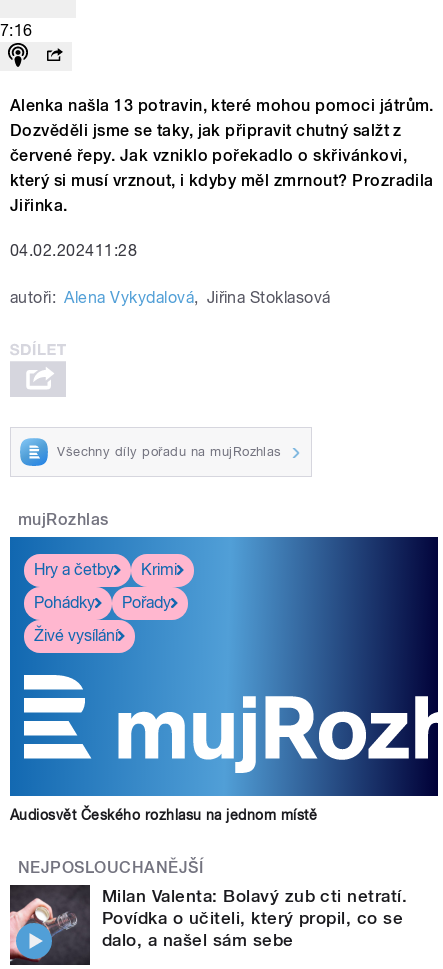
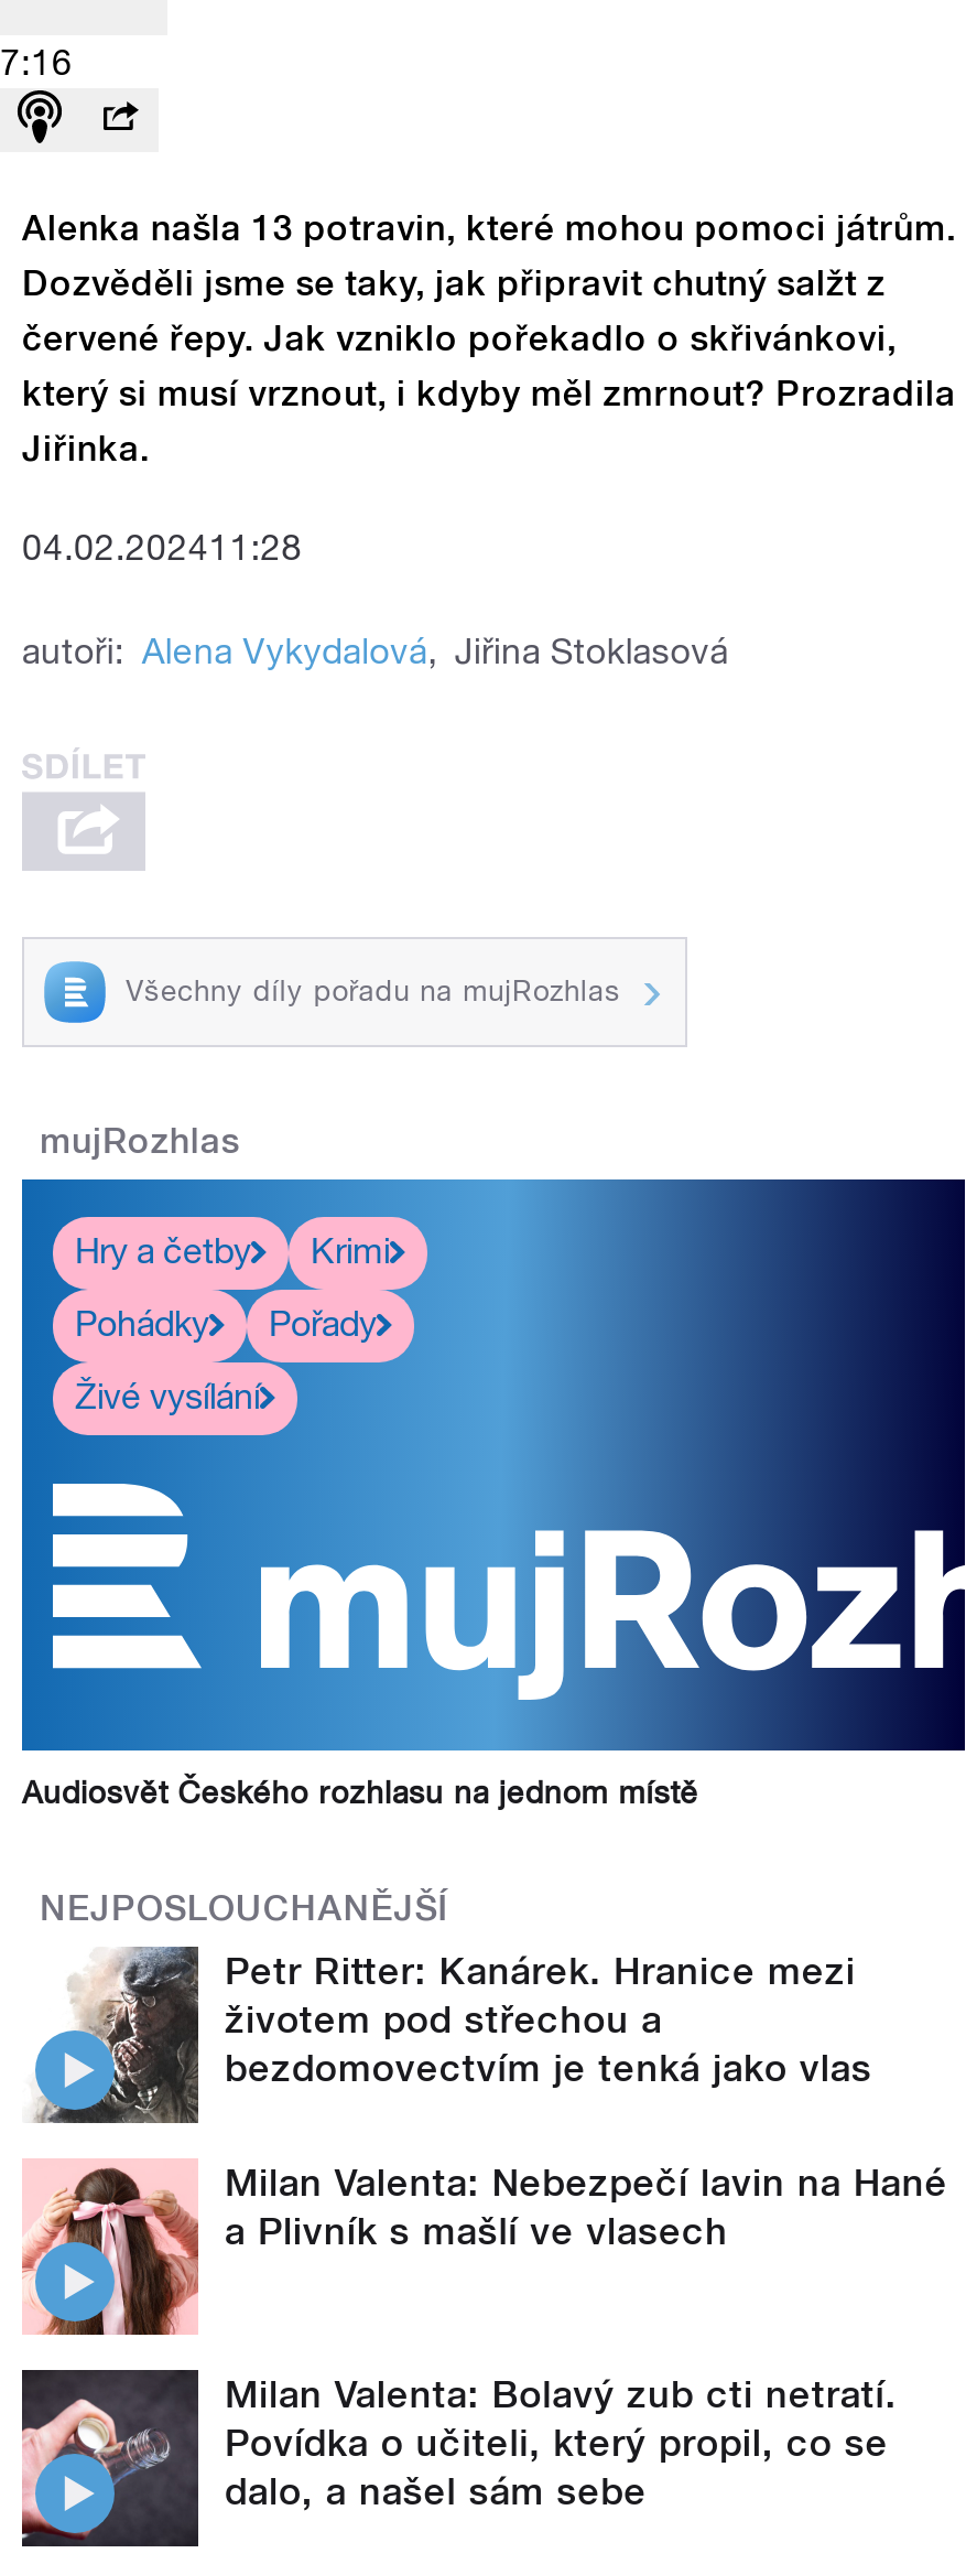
none -> [20,2158,200,2337] [image]
none -> [22,1944,948,2252] [image] | Petr Ritter: Kanárek. Hranice mezi | životem pod střechou a | bezdomovectvím je tenká jako vlas | Milan Valenta: Nebezpečí lavin na Hané | a Plivník s mašlí ve vlasech

